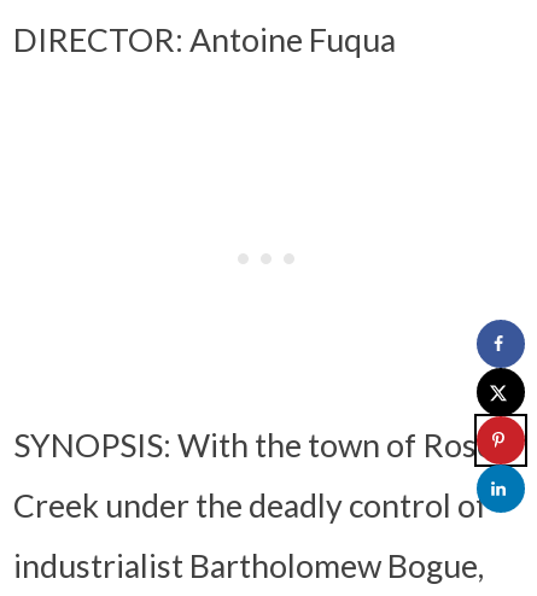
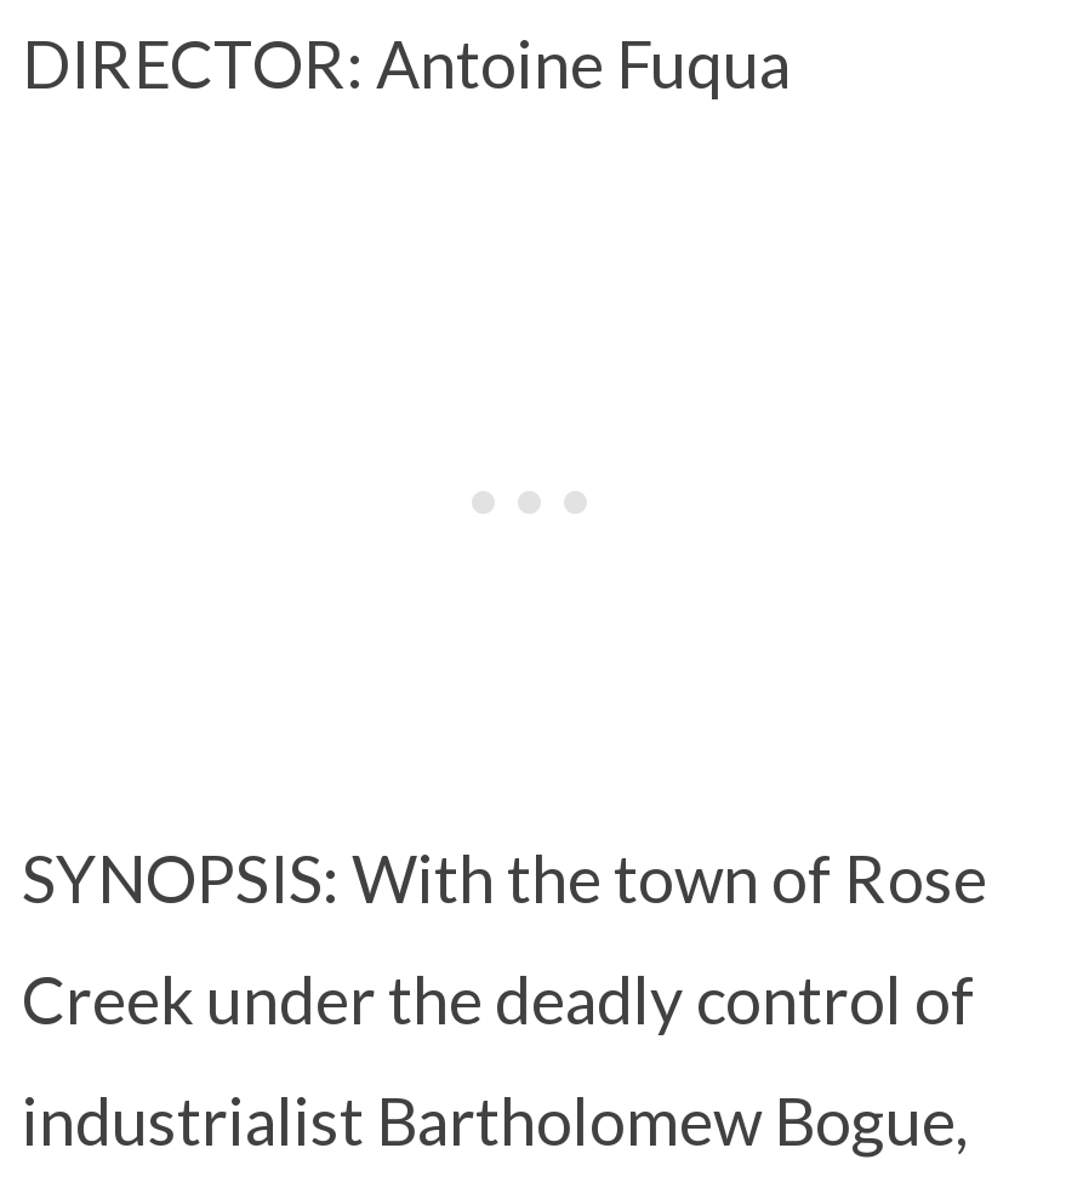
[473,319,529,514] [image] -> none

